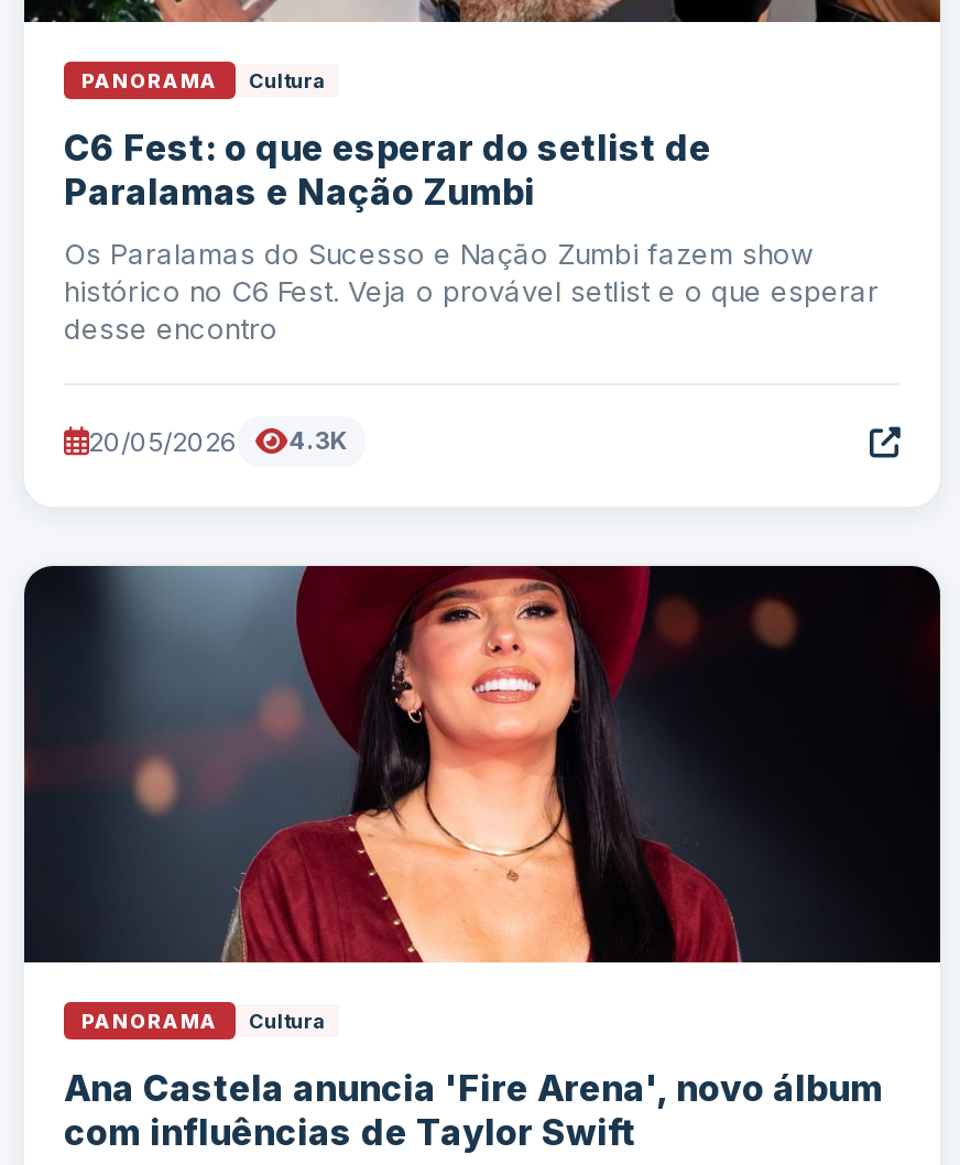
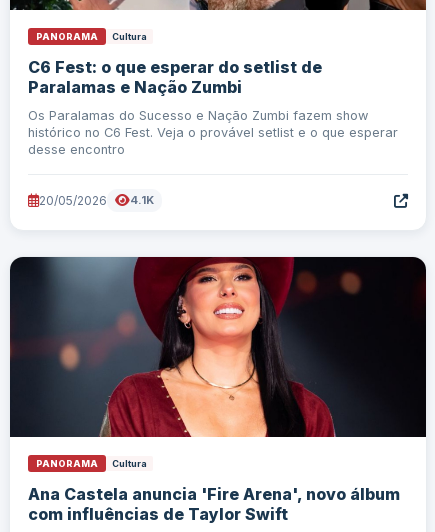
[288,425,348,456] 4.3K -> [130,193,154,207] 4.1K

